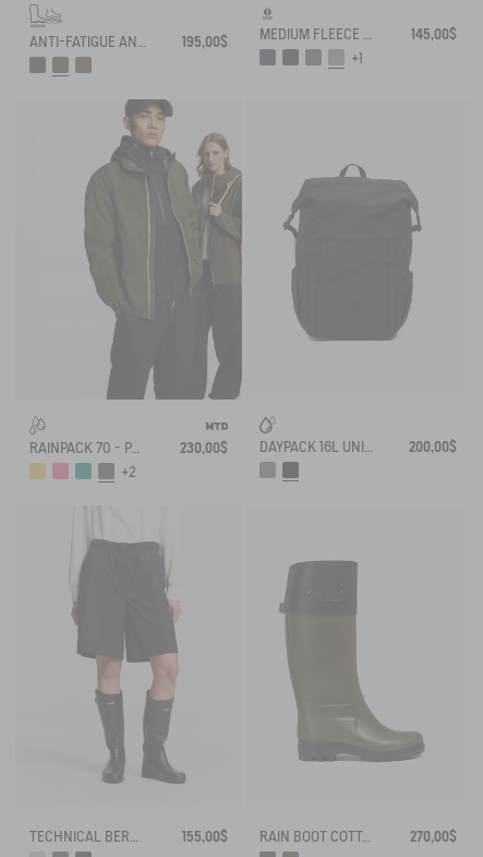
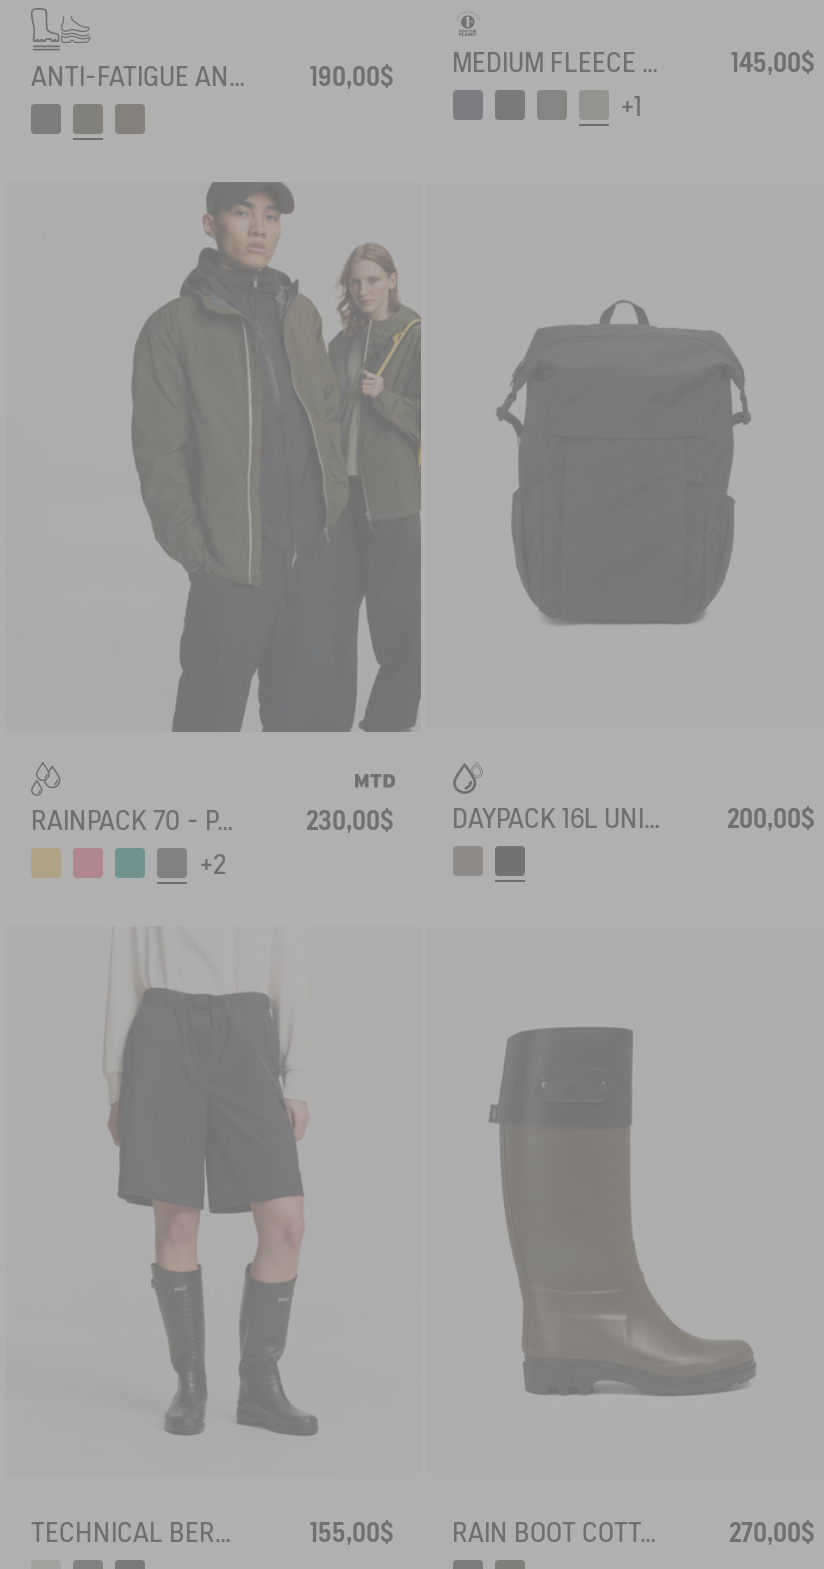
[182,34,227,50] 195,00$ -> [310,62,394,92] 190,00$

